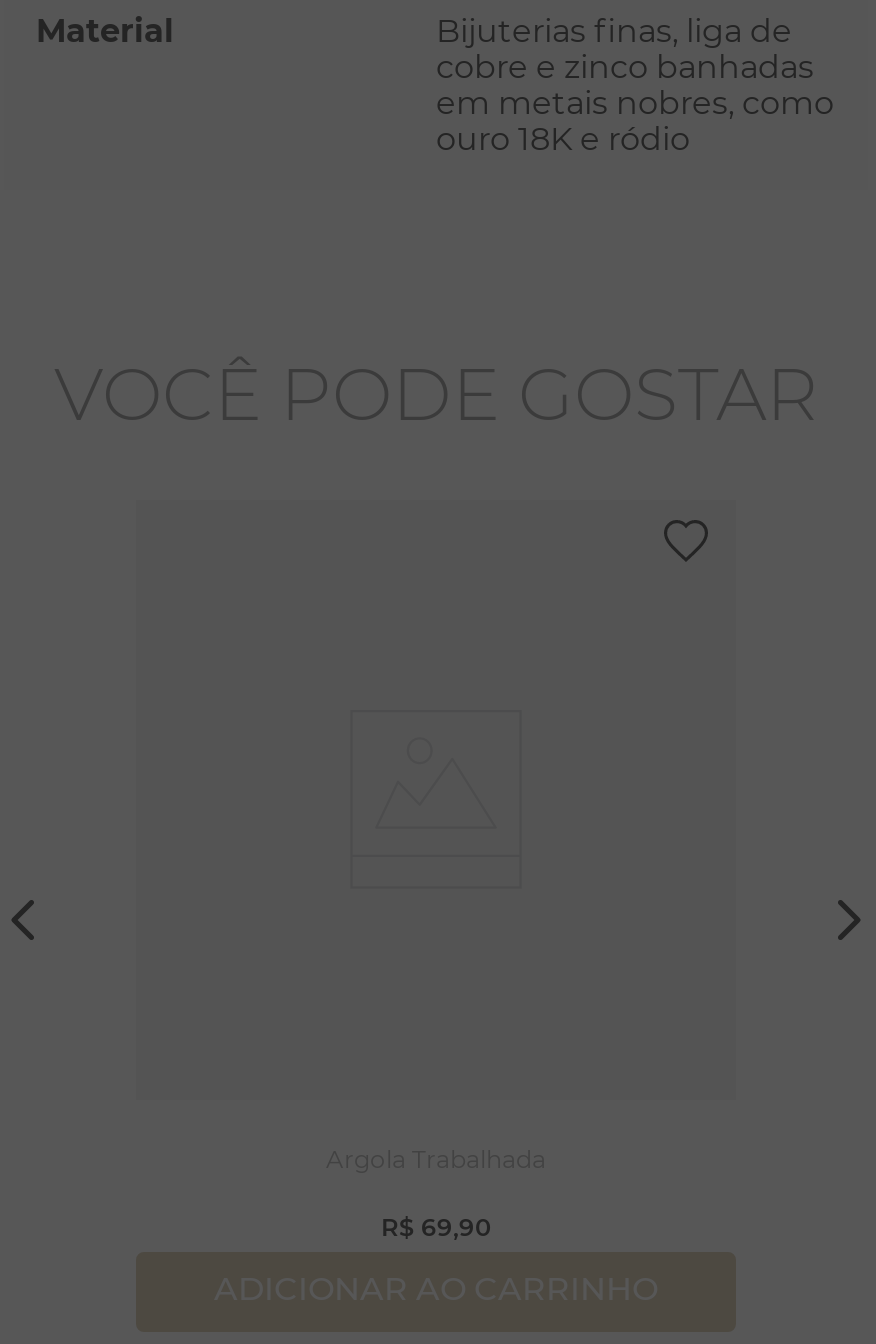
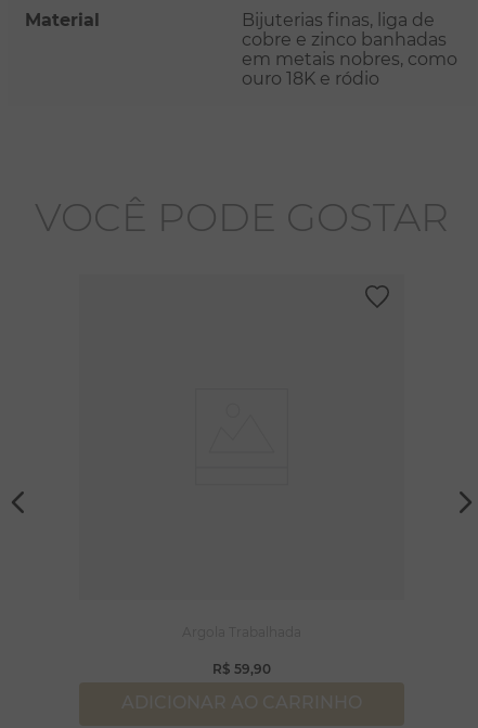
[381,1212,491,1242] R$ 69,90 -> [212,661,271,677] R$ 59,90

